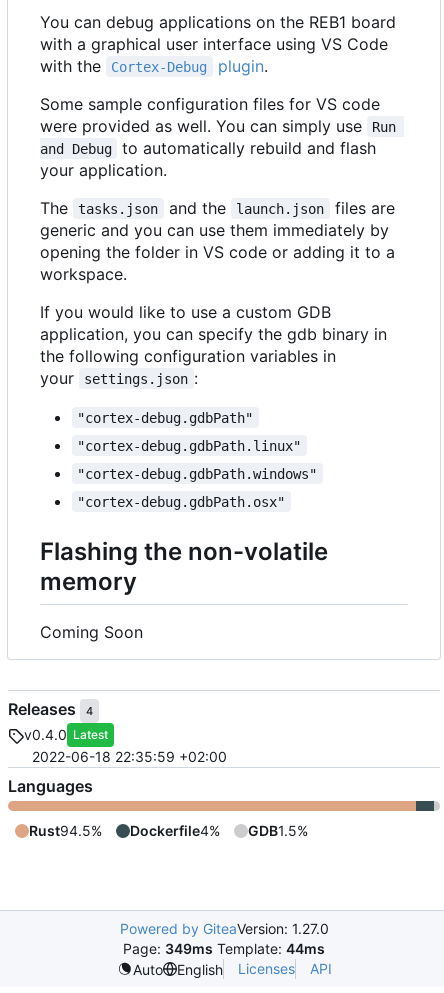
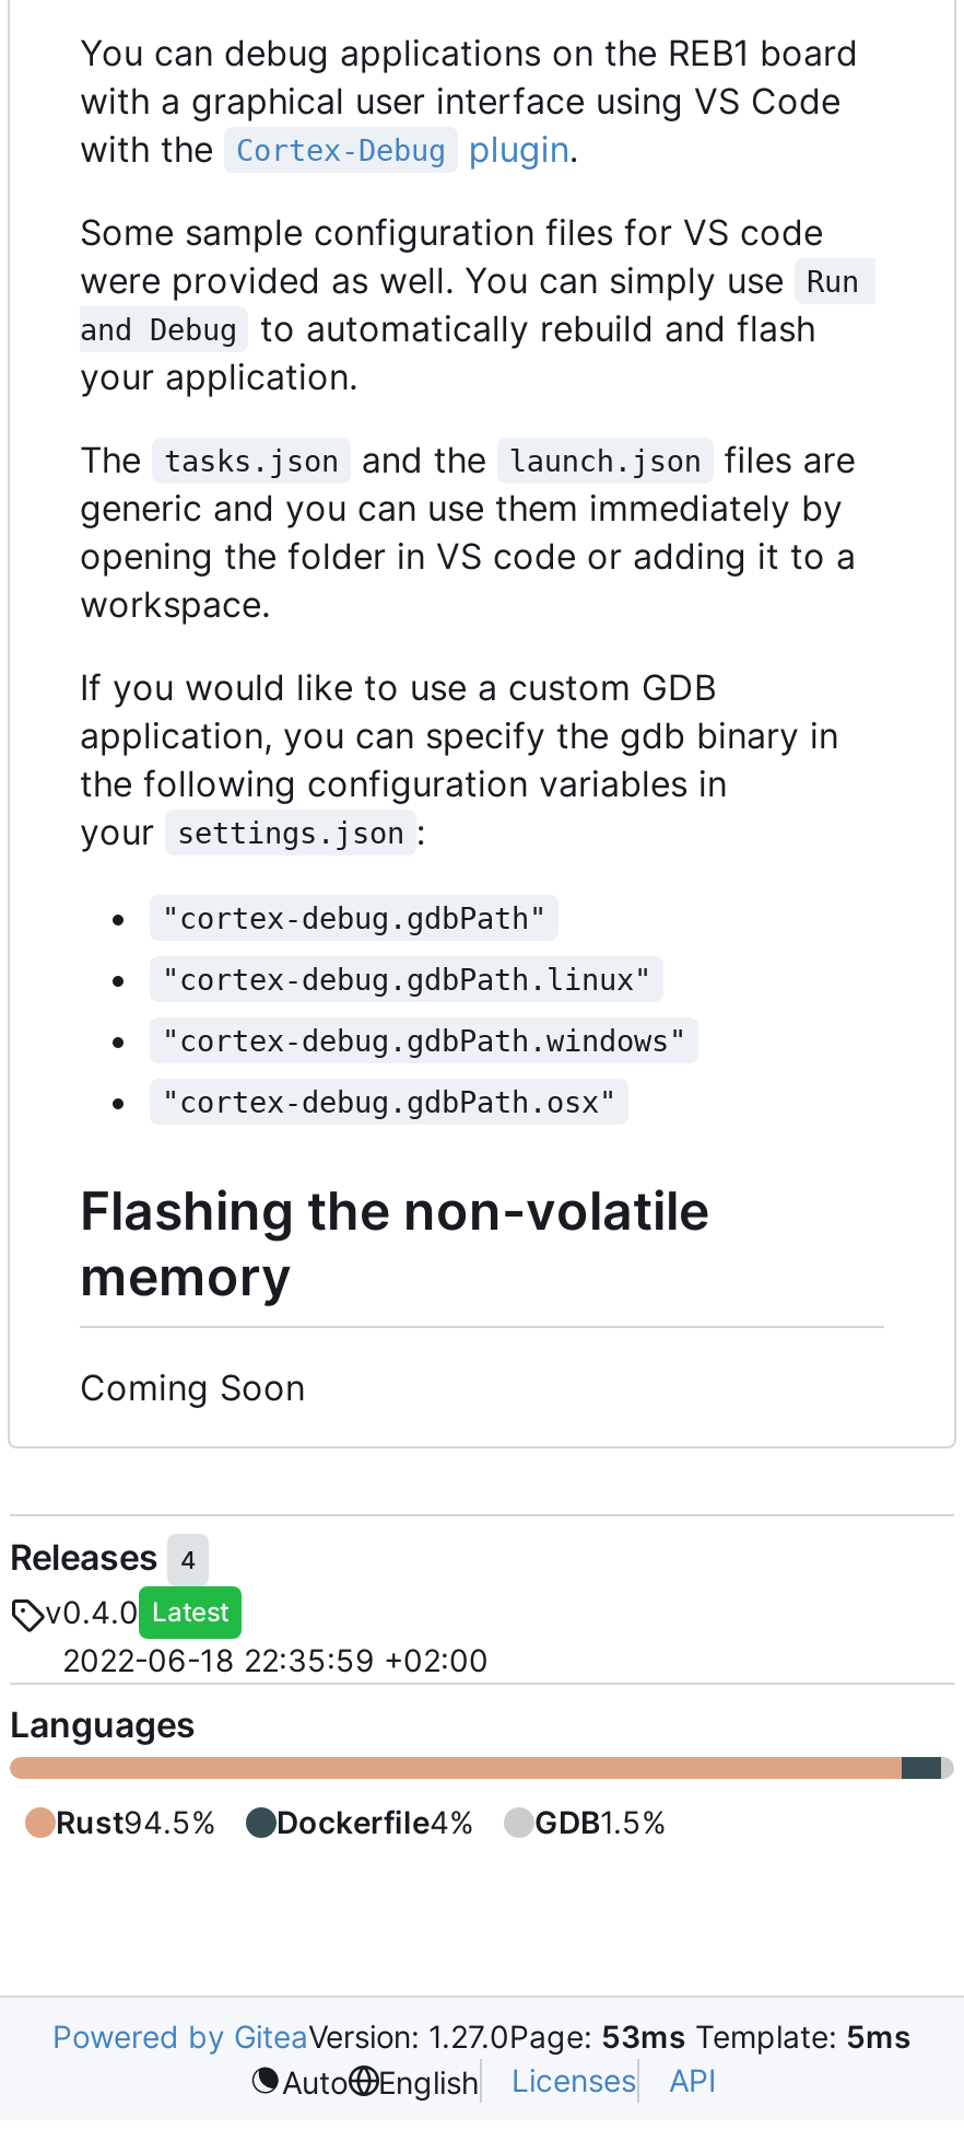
[119,920,328,957] Powered by GiteaVersion: 1.27.0 | Page: 349ms Template: 44ms -> [52,2017,912,2055] Powered by GiteaVersion: 1.27.0Page: 53ms Template: 5ms

